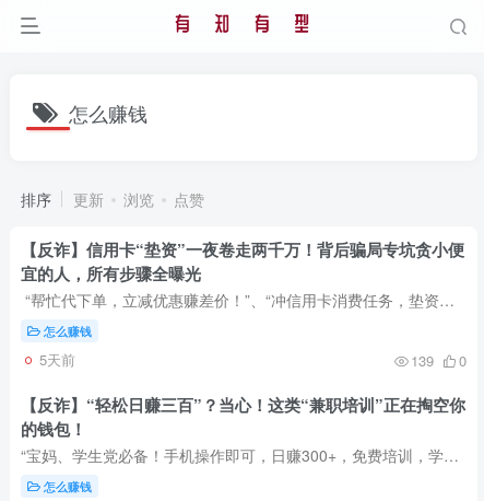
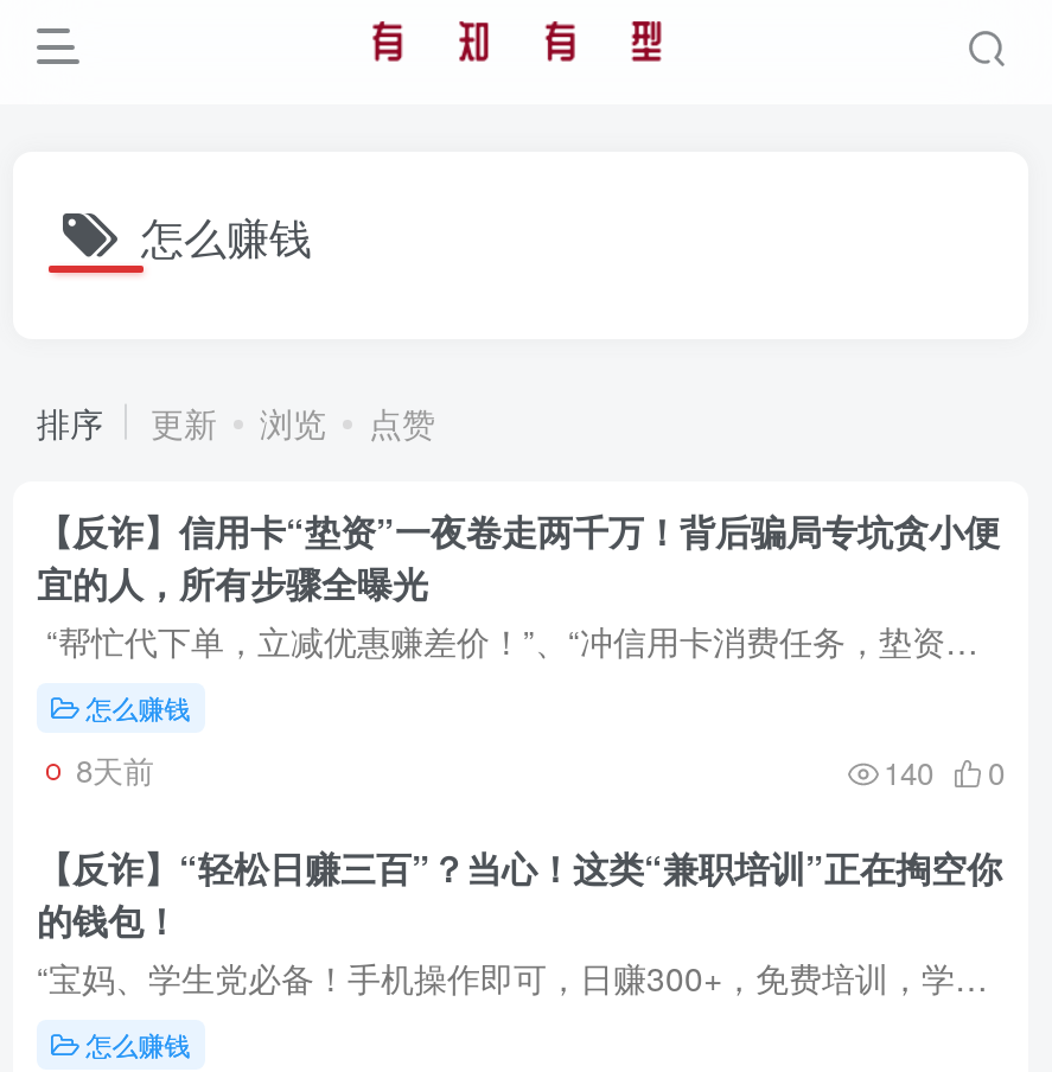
[39,349,75,370] 5天前 -> [76,747,154,792] 8天前
[411,350,467,371] 139 0 -> [884,749,1005,794] 140 0

